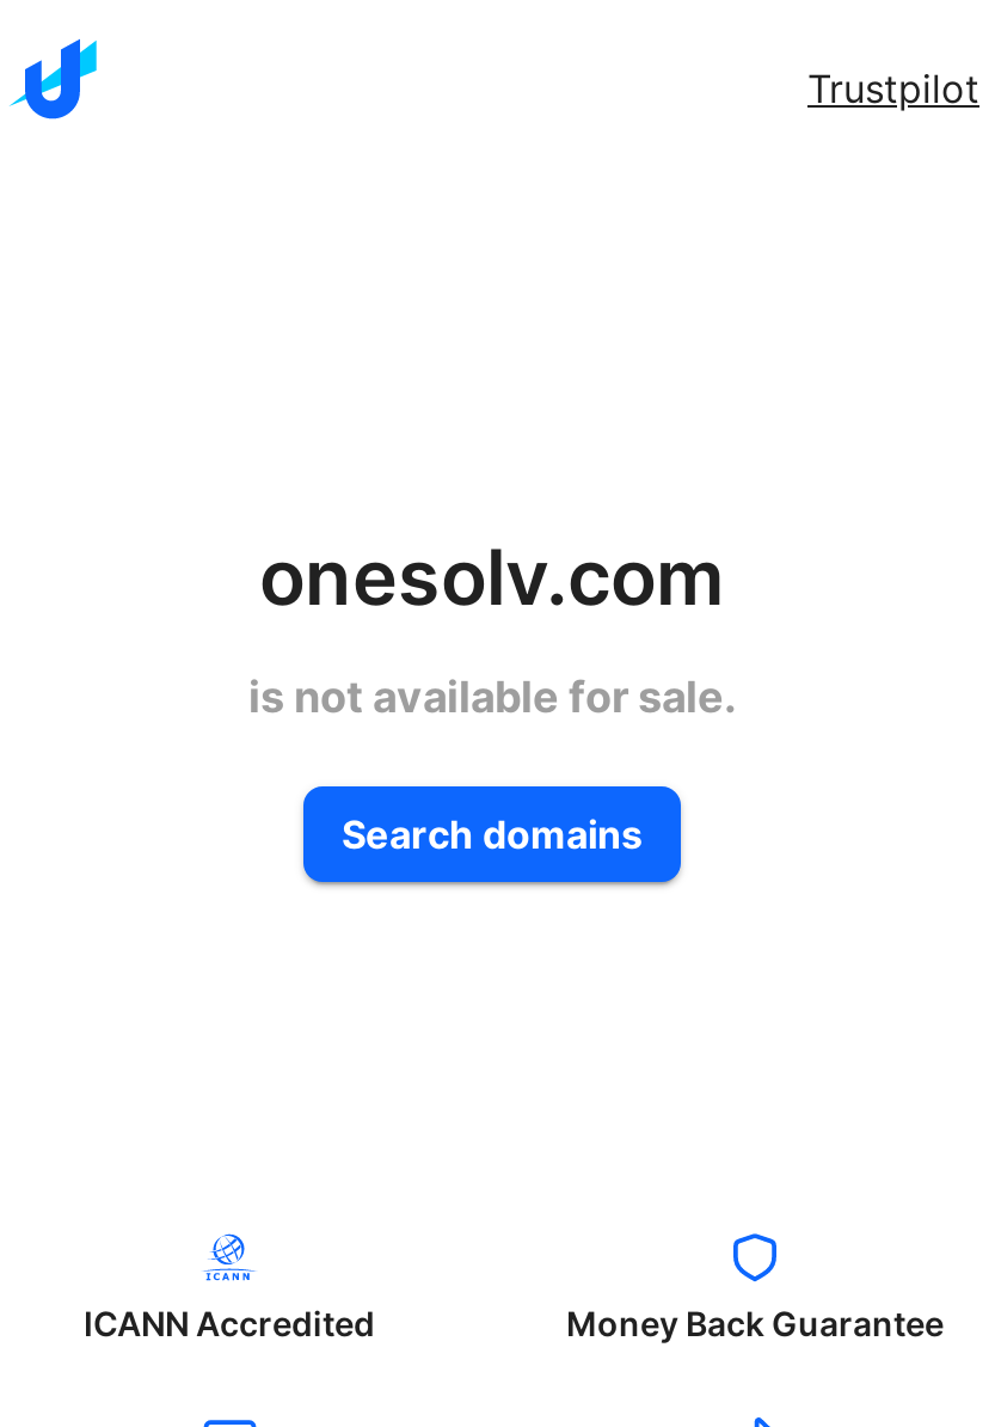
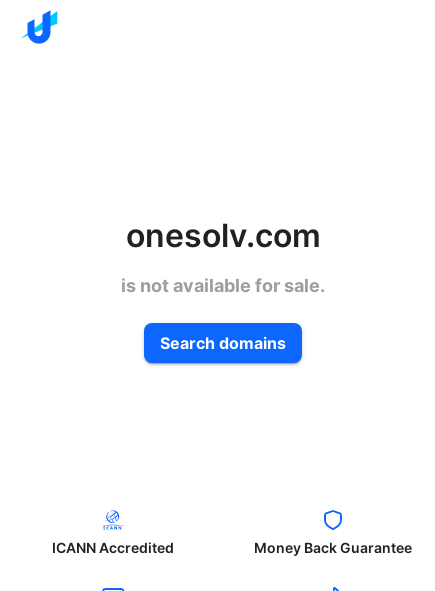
[807,65,979,112] Trustpilot -> none

